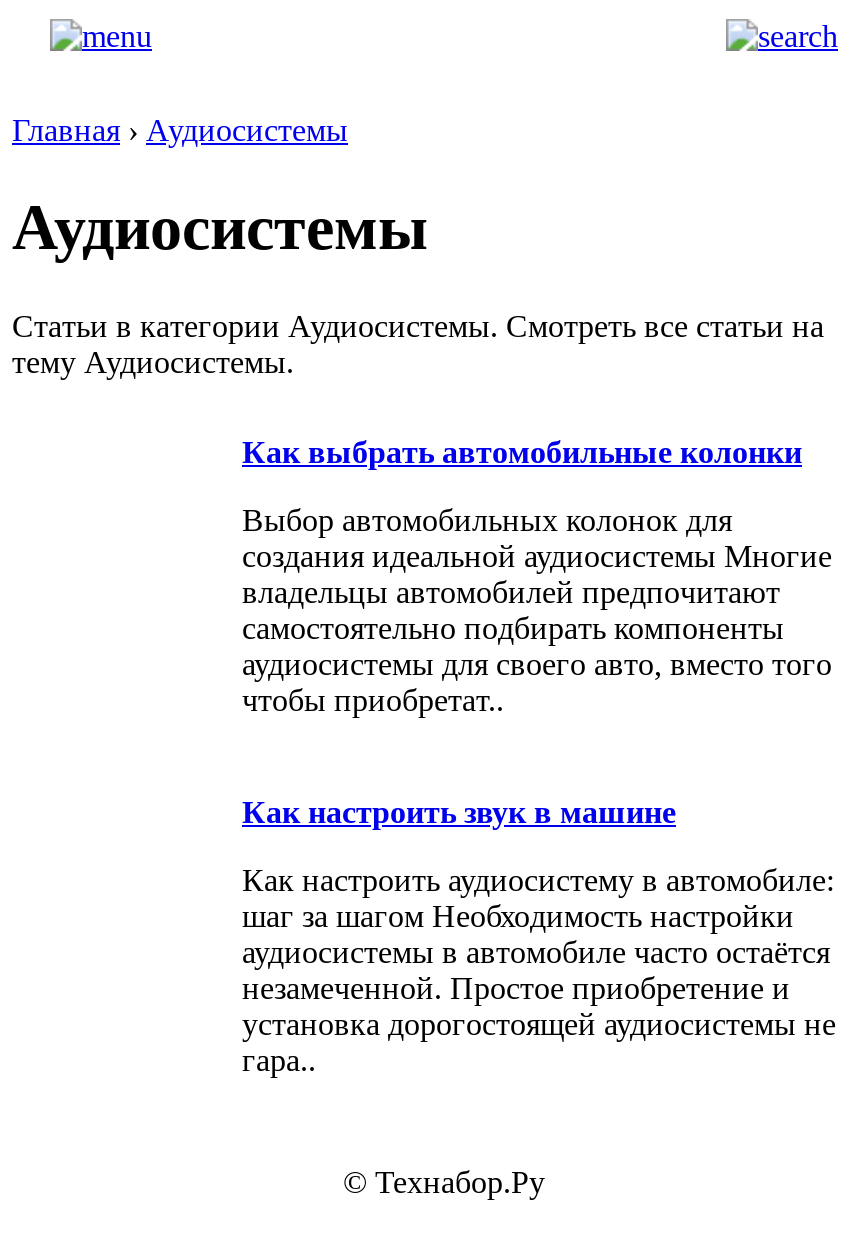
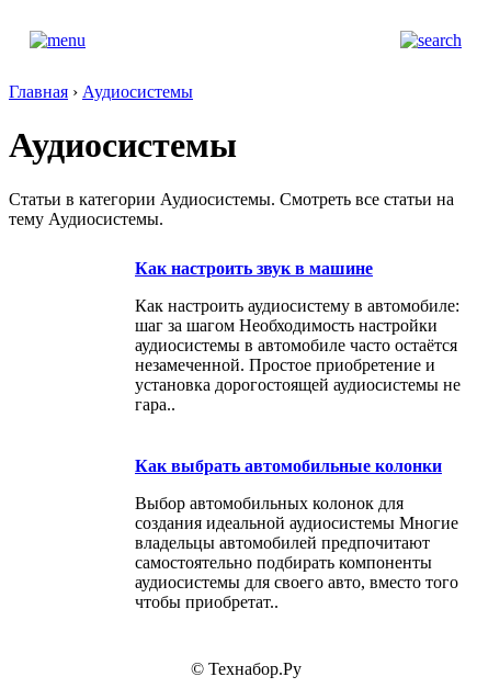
moved [242,435,832,717] -> [135,456,458,611]: Как выбрать автомобильные колонки | Выбор автомобильных колонок для | создания идеальной аудиосистемы Многие | владельцы автомобилей предпочитают | самостоятельно подбирать компоненты | аудиосистемы для своего авто, вместо того | чтобы приобретат..
moved [242,795,836,1077] -> [135,259,461,414]: Как настроить звук в машине | Как настроить аудиосистему в автомобиле: | шаг за шагом Необходимость настройки | аудиосистемы в автомобиле часто остаётся | незамеченной. Простое приобретение и | установка дорогостоящей аудиосистемы не | гара..

